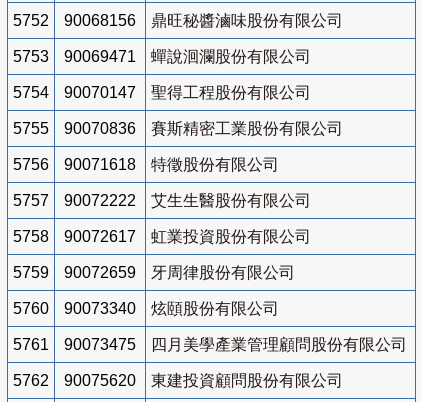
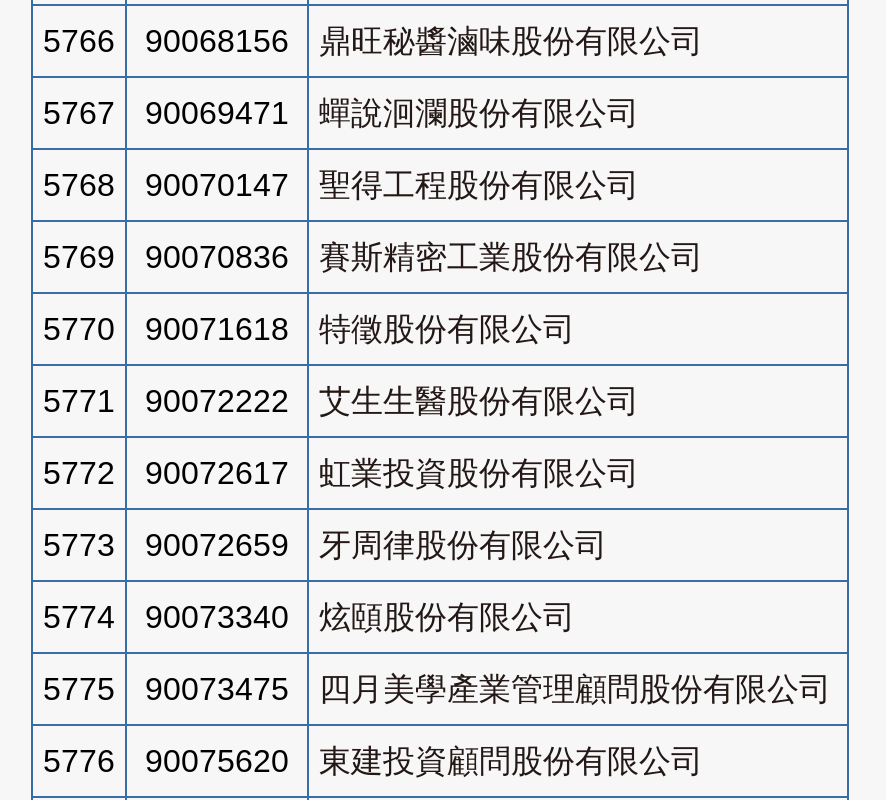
[13,12,343,29] 5752 90068156 鼎旺秘醬滷味股份有限公司 -> [43,24,703,58] 5766 90068156 鼎旺秘醬滷味股份有限公司
[13,48,311,65] 5753 90069471 蟬說洄瀾股份有限公司 -> [43,96,639,130] 5767 90069471 蟬說洄瀾股份有限公司
[13,84,311,101] 5754 90070147 聖得工程股份有限公司 -> [43,168,639,202] 5768 90070147 聖得工程股份有限公司
[13,120,343,137] 5755 90070836 賽斯精密工業股份有限公司 -> [43,240,703,274] 5769 90070836 賽斯精密工業股份有限公司
[13,156,279,173] 5756 90071618 特徵股份有限公司 -> [43,312,575,346] 5770 90071618 特徵股份有限公司
[13,192,311,209] 5757 90072222 艾生生醫股份有限公司 -> [43,384,639,418] 5771 90072222 艾生生醫股份有限公司
[13,228,311,245] 5758 90072617 虹業投資股份有限公司 -> [43,456,639,490] 5772 90072617 虹業投資股份有限公司
[13,264,295,281] 5759 90072659 牙周律股份有限公司 -> [43,528,607,562] 5773 90072659 牙周律股份有限公司
[13,300,279,317] 5760 90073340 炫頤股份有限公司 -> [43,600,575,634] 5774 90073340 炫頤股份有限公司
[13,336,407,353] 5761 90073475 四月美學產業管理顧問股份有限公司 -> [43,672,831,706] 5775 90073475 四月美學產業管理顧問股份有限公司
[13,372,343,389] 5762 90075620 東建投資顧問股份有限公司 -> [43,744,703,778] 5776 90075620 東建投資顧問股份有限公司

